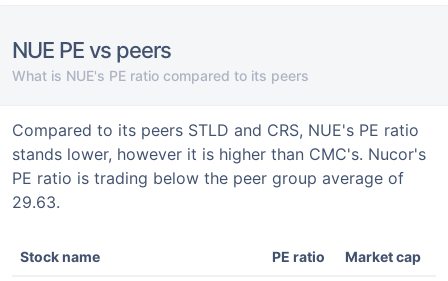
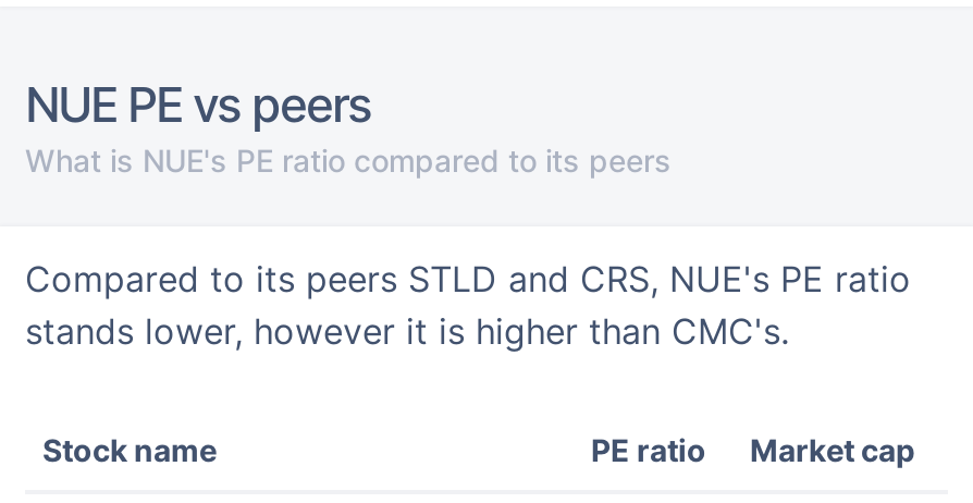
[12,144,426,212] stands lower, however it is higher than CMC's. Nucor's | PE ratio is trading below the peer group average of | 29.63. -> [25,309,789,353] stands lower, however it is higher than CMC's.

